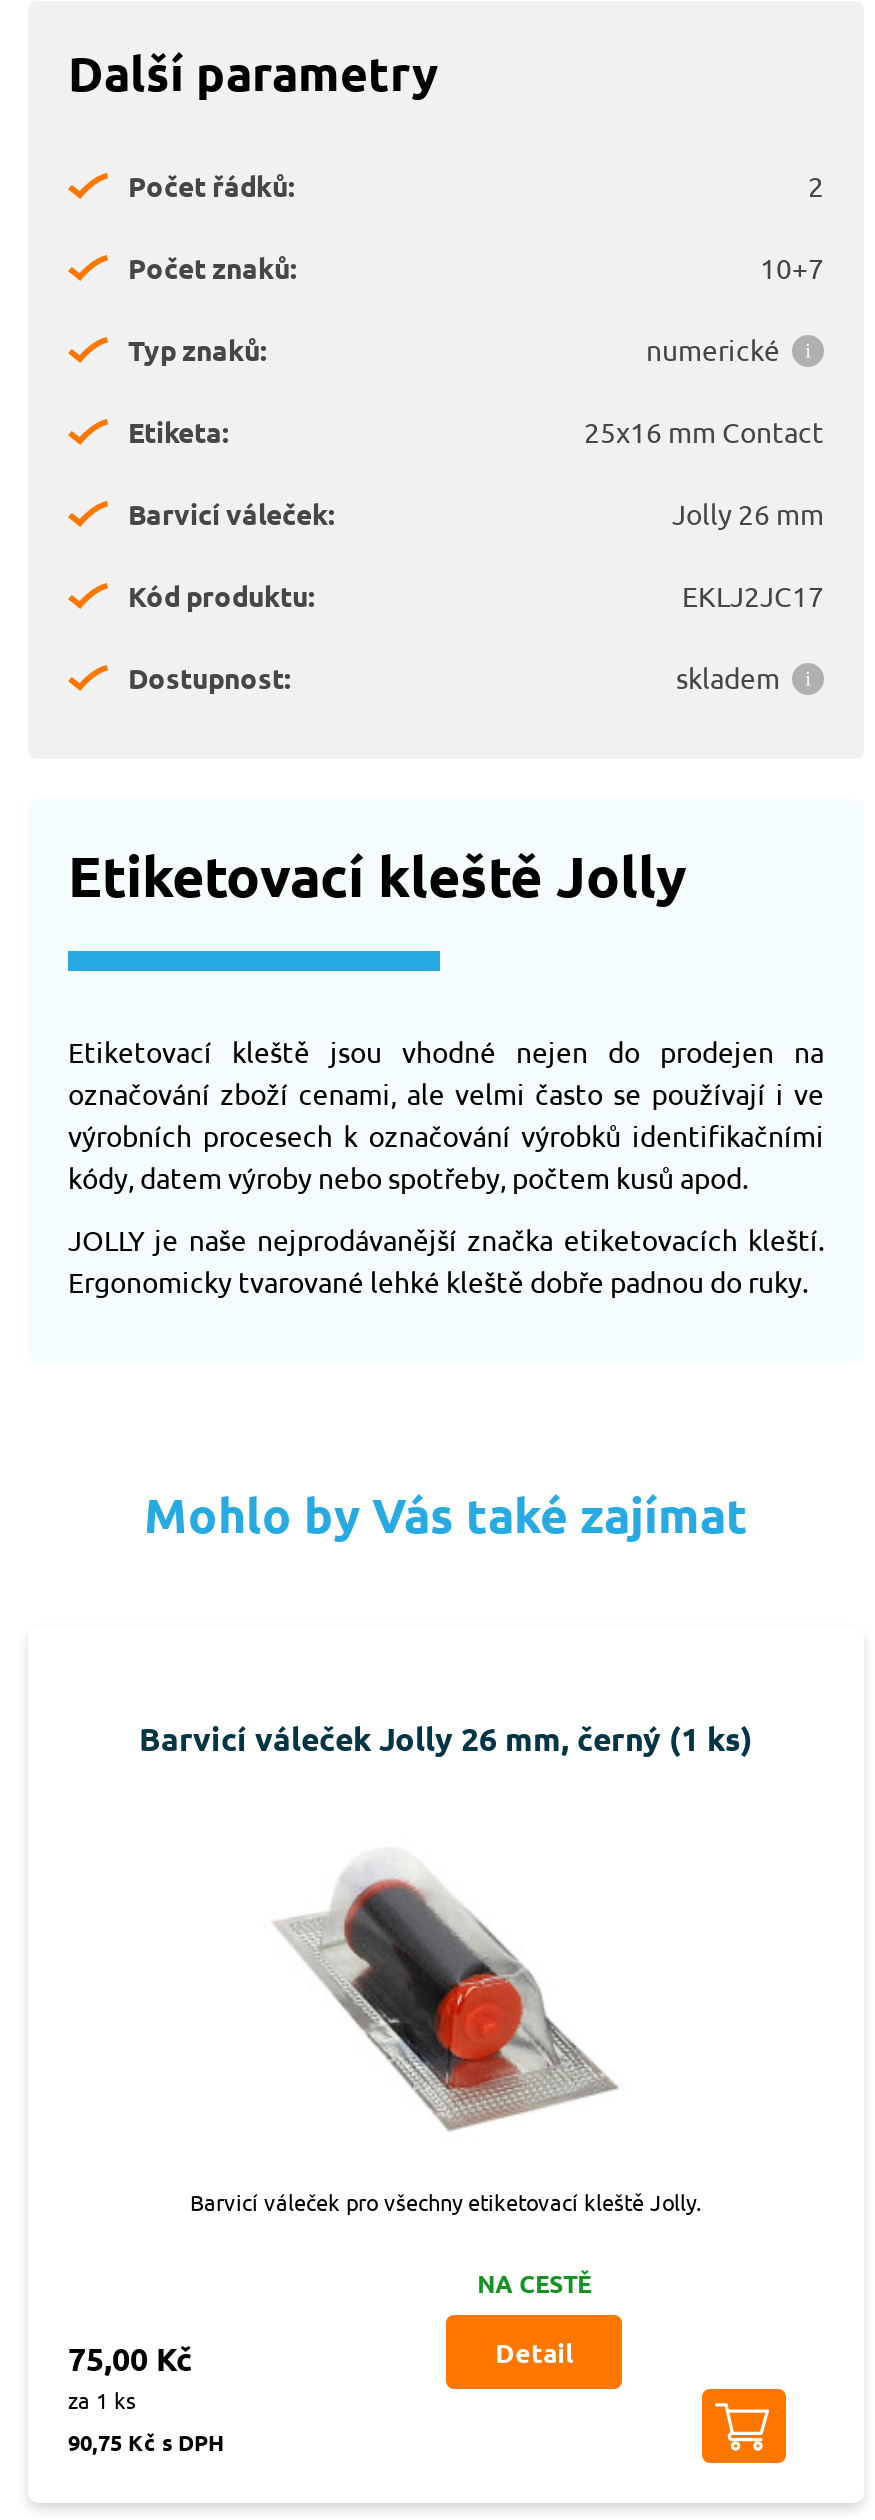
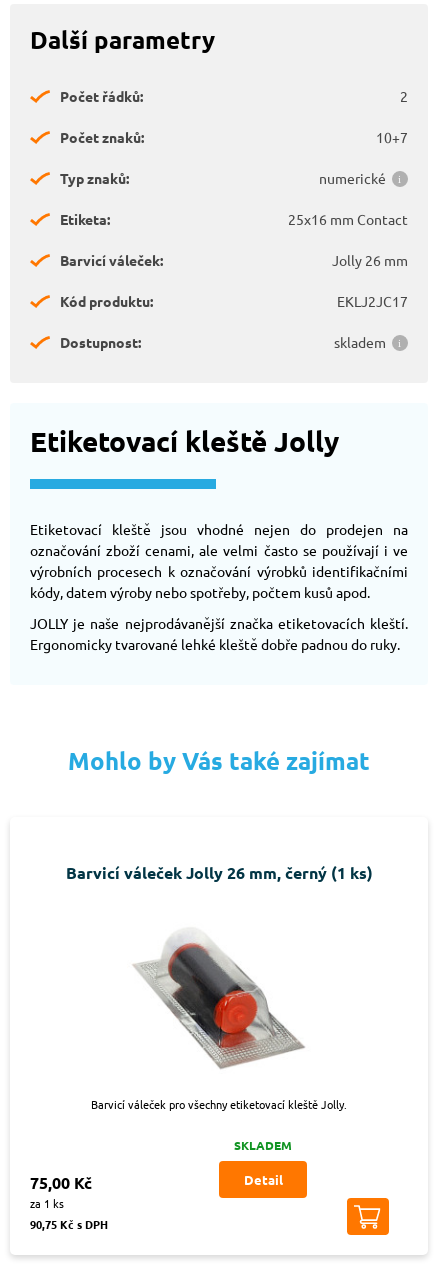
[477,2267,591,2299] NA CESTĚ -> [234,1137,292,1153] SKLADEM

